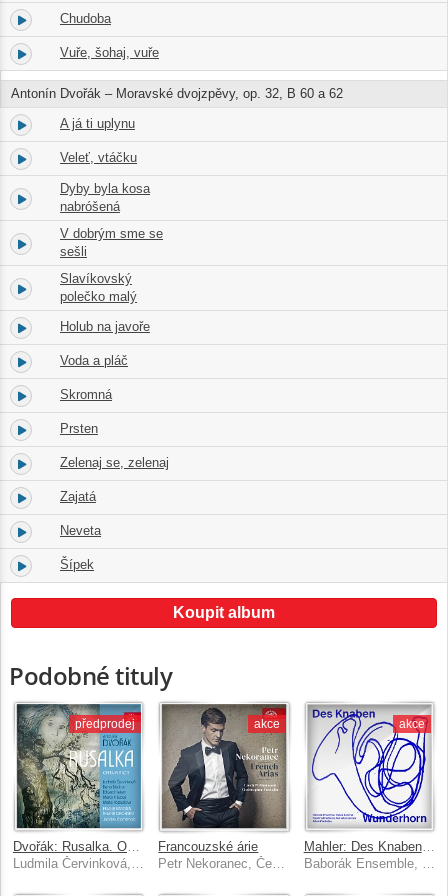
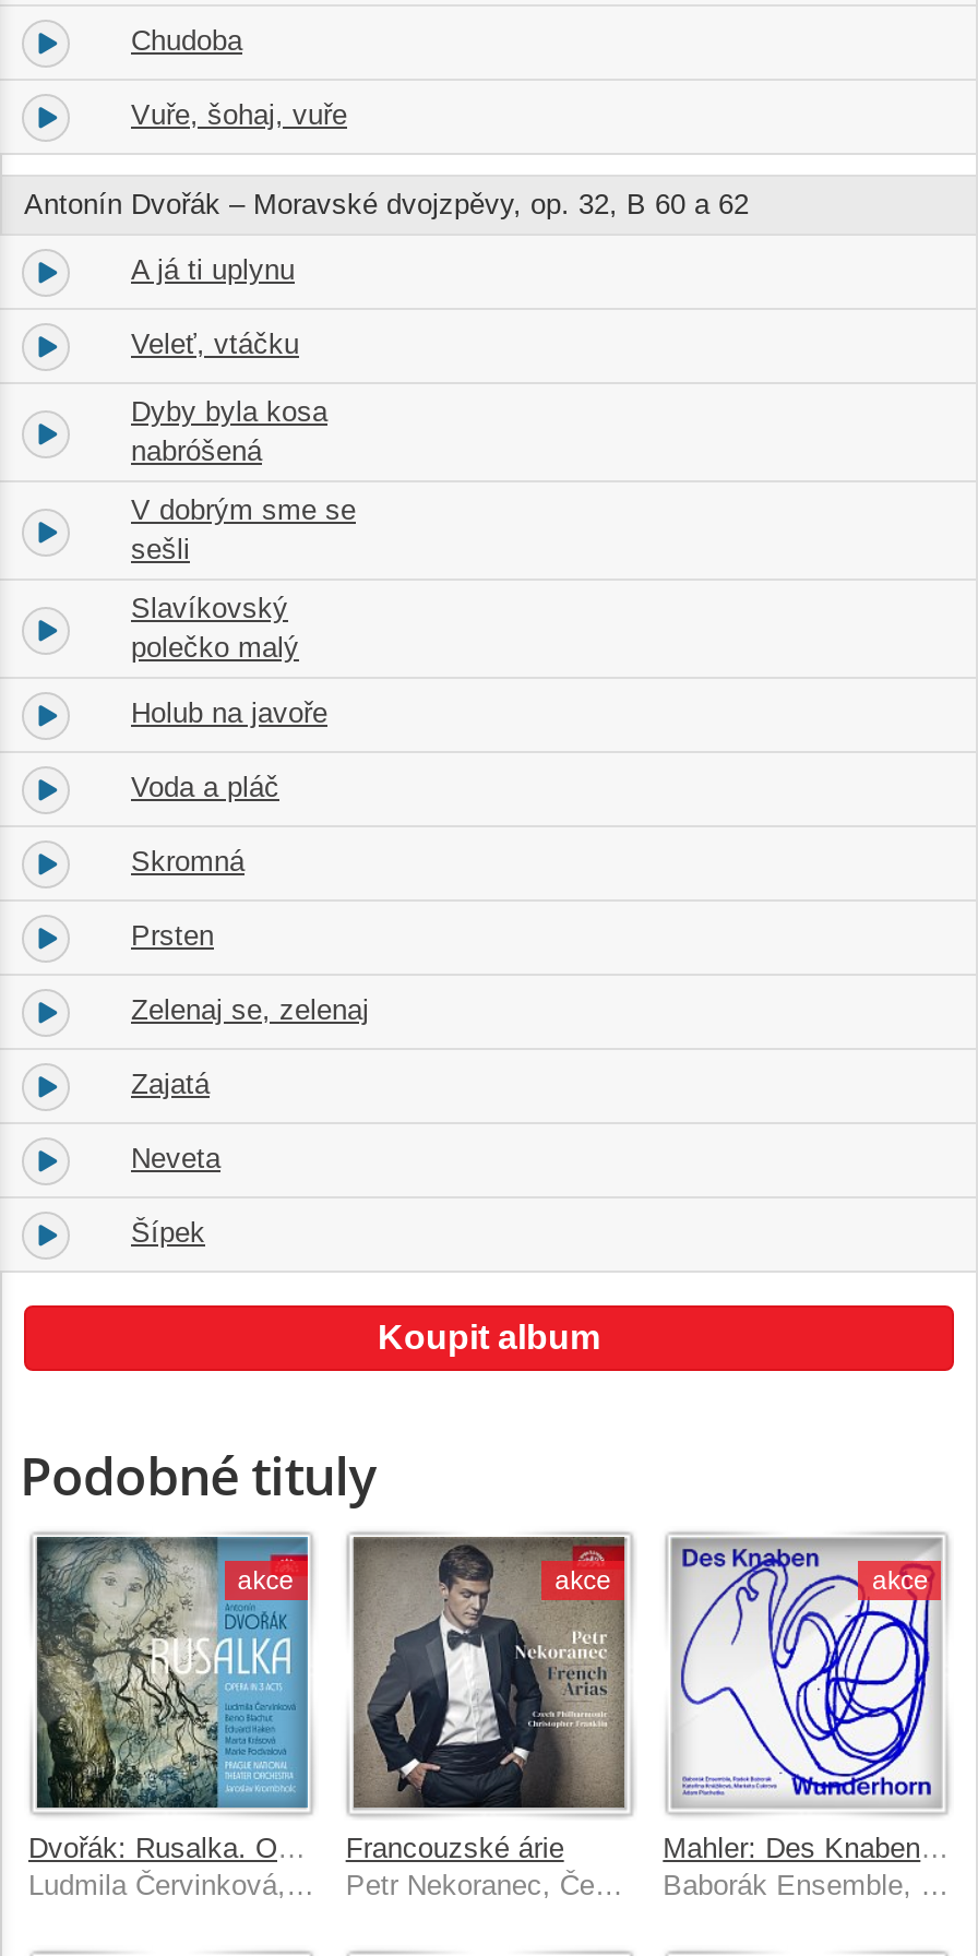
[75,717,135,731] předprodej -> [238,1565,294,1595] akce

